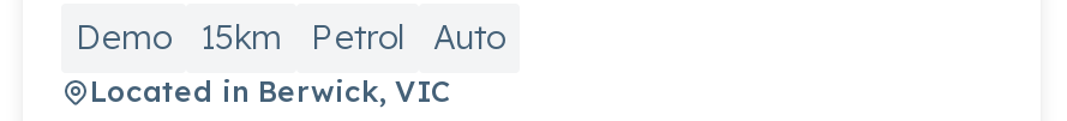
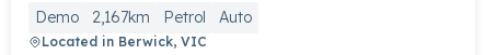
[76,16,505,59] Demo 15km Petrol Auto -> [35,8,252,27] Demo 2,167km Petrol Auto

